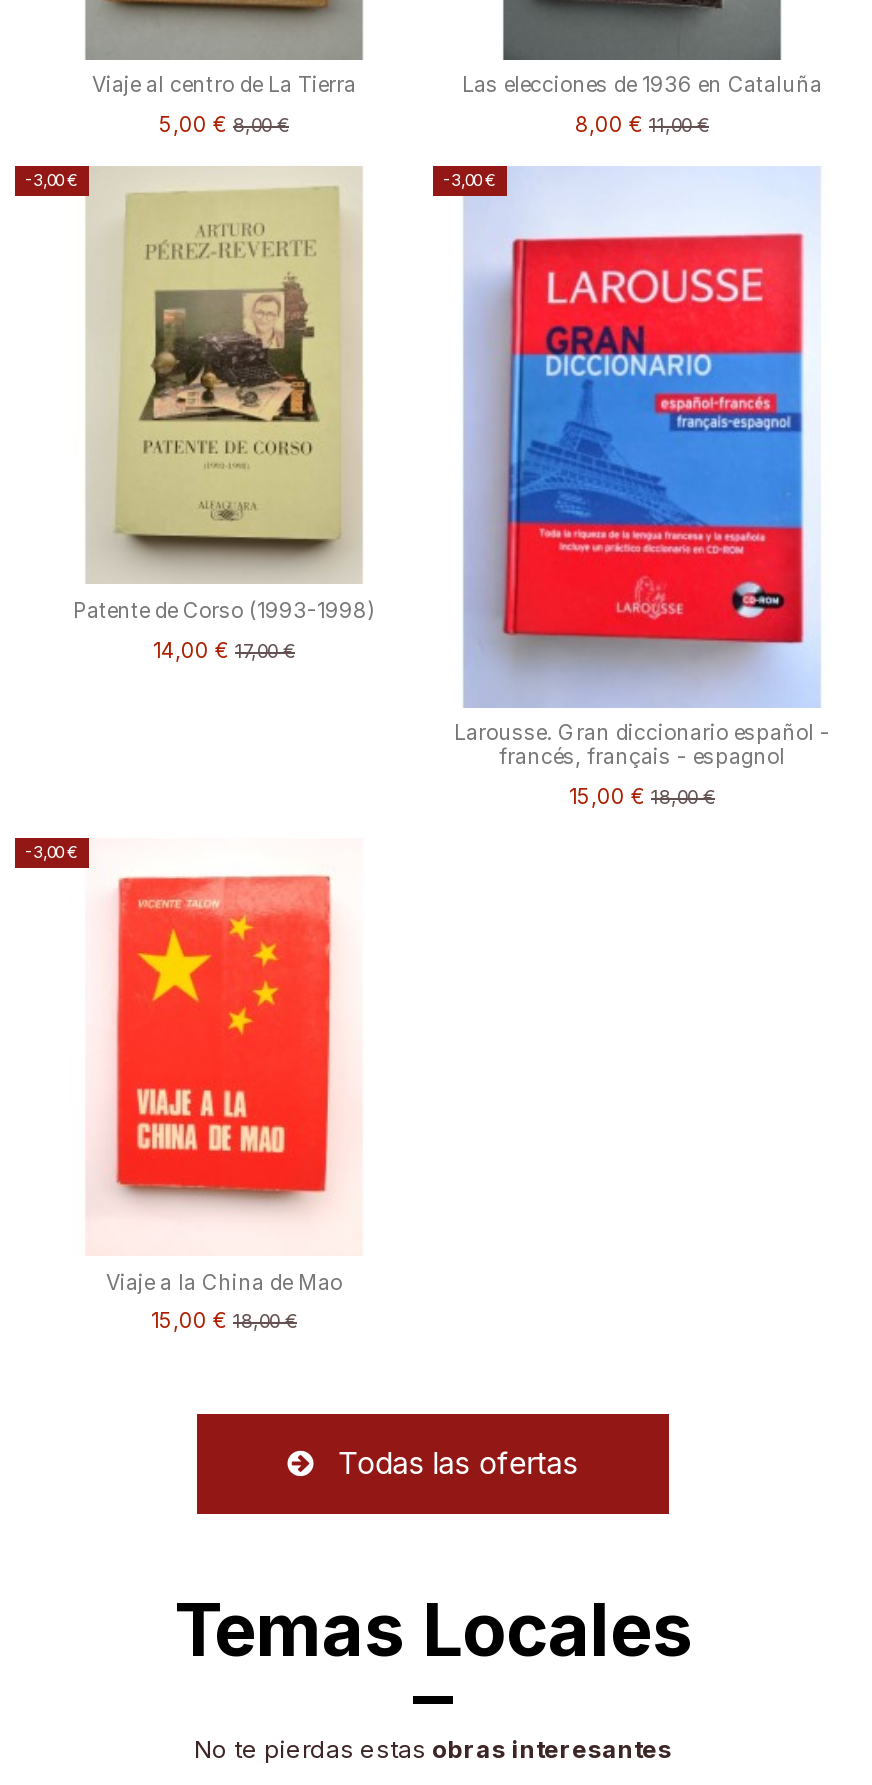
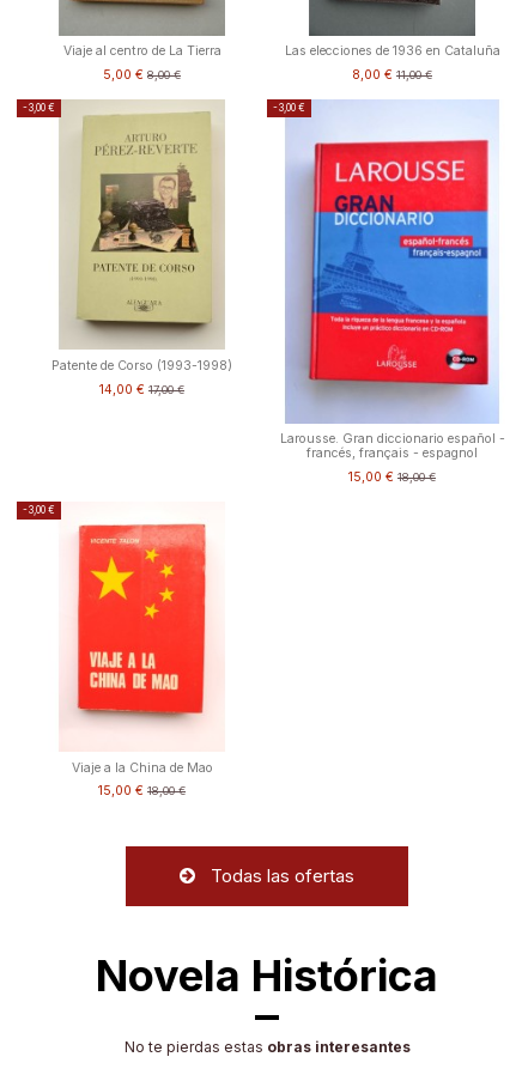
[174,1585,692,1673] Temas Locales -> [96,949,438,1002] Novela Histórica

